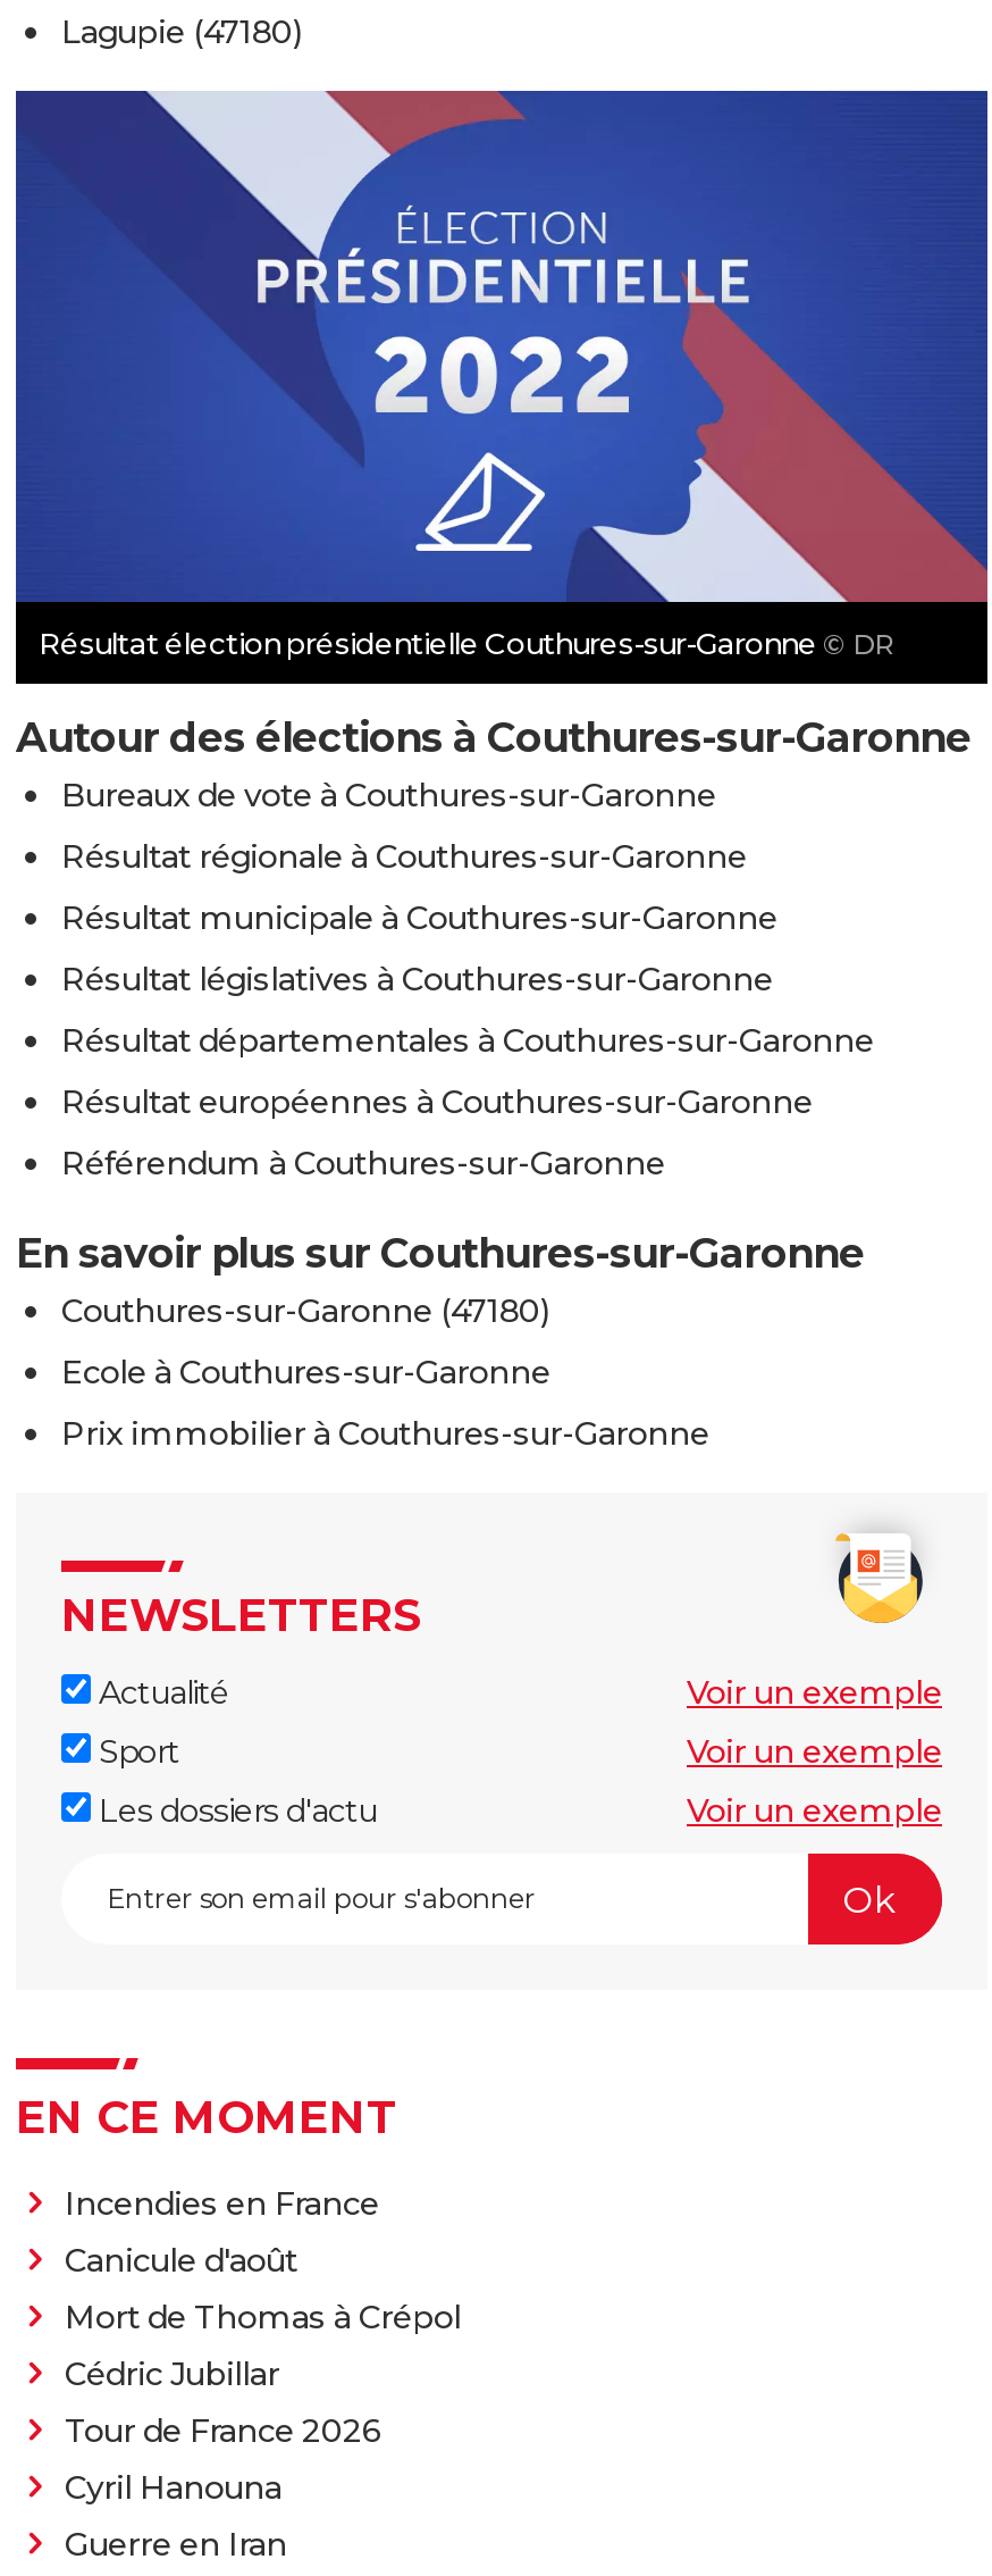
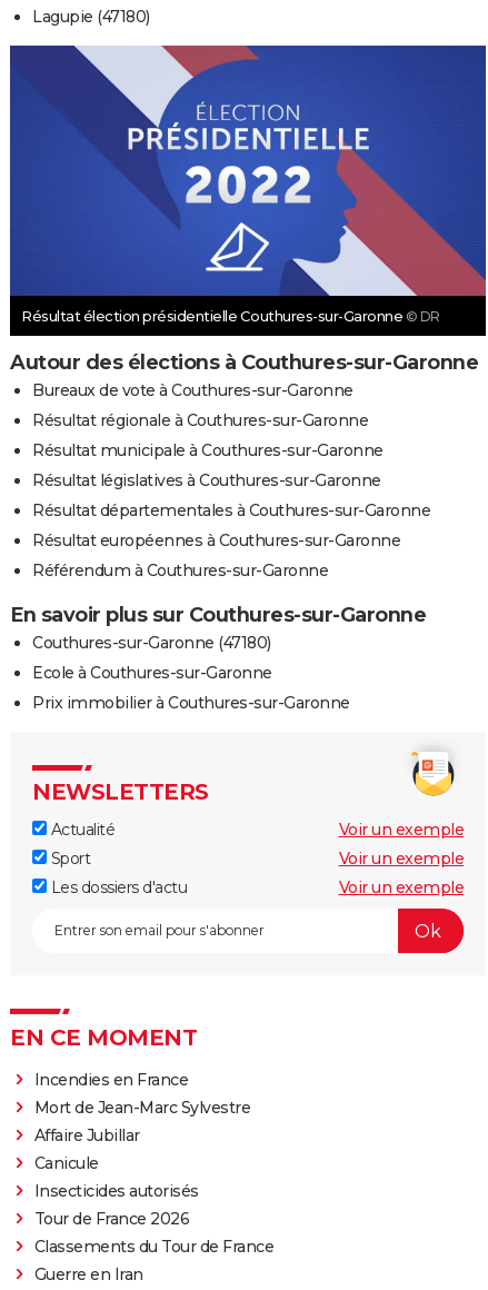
[65,2241,461,2395] Canicule d'août | Mort de Thomas à Crépol | Cédric Jubillar -> [34,1098,250,1201] Mort de Jean-Marc Sylvestre | Affaire Jubillar | Canicule | Insecticides autorisés
[65,2468,281,2509] Cyril Hanouna -> [34,1237,273,1257] Classements du Tour de France

